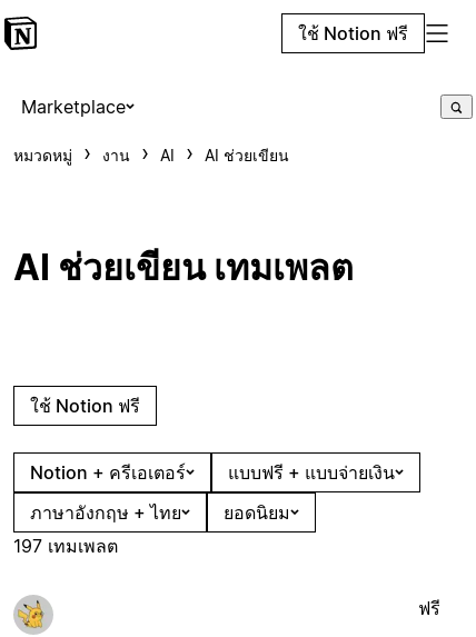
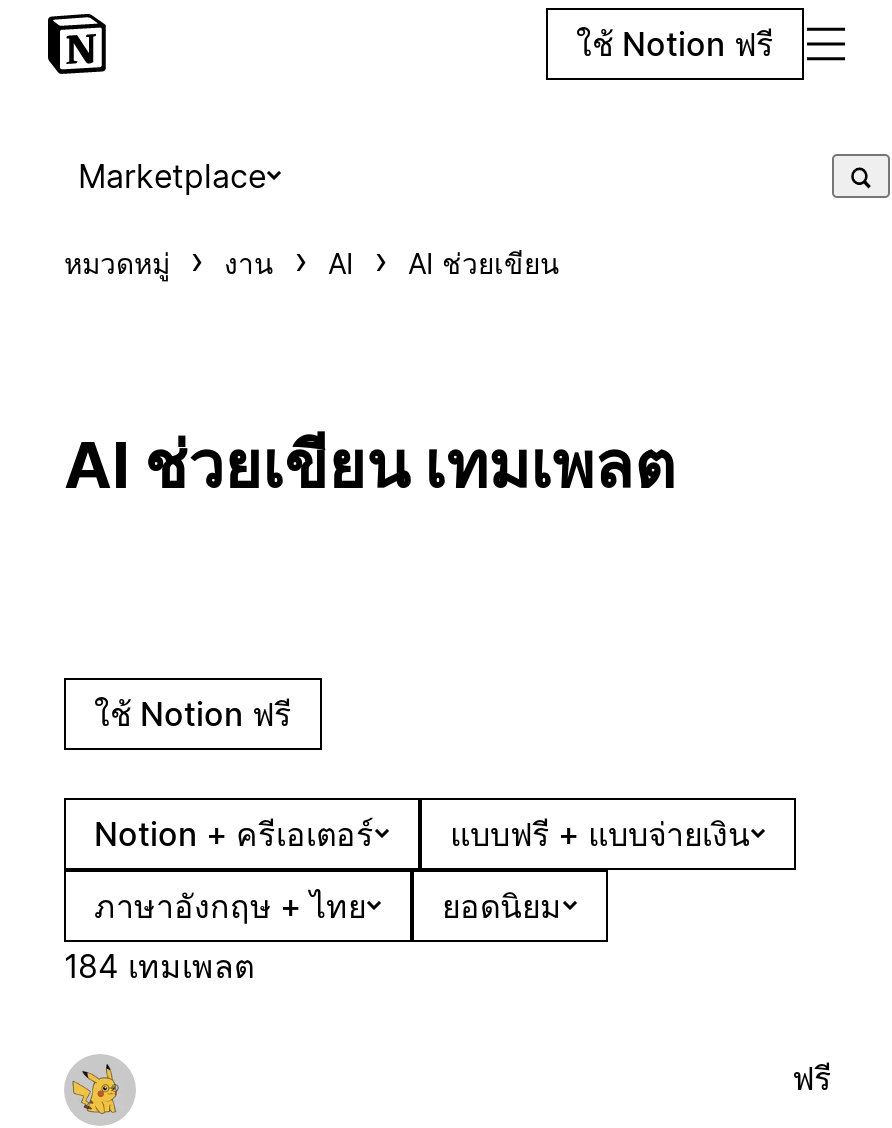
[13,534,118,557] 197 เทมเพลต -> [64,945,254,985] 184 เทมเพลต

